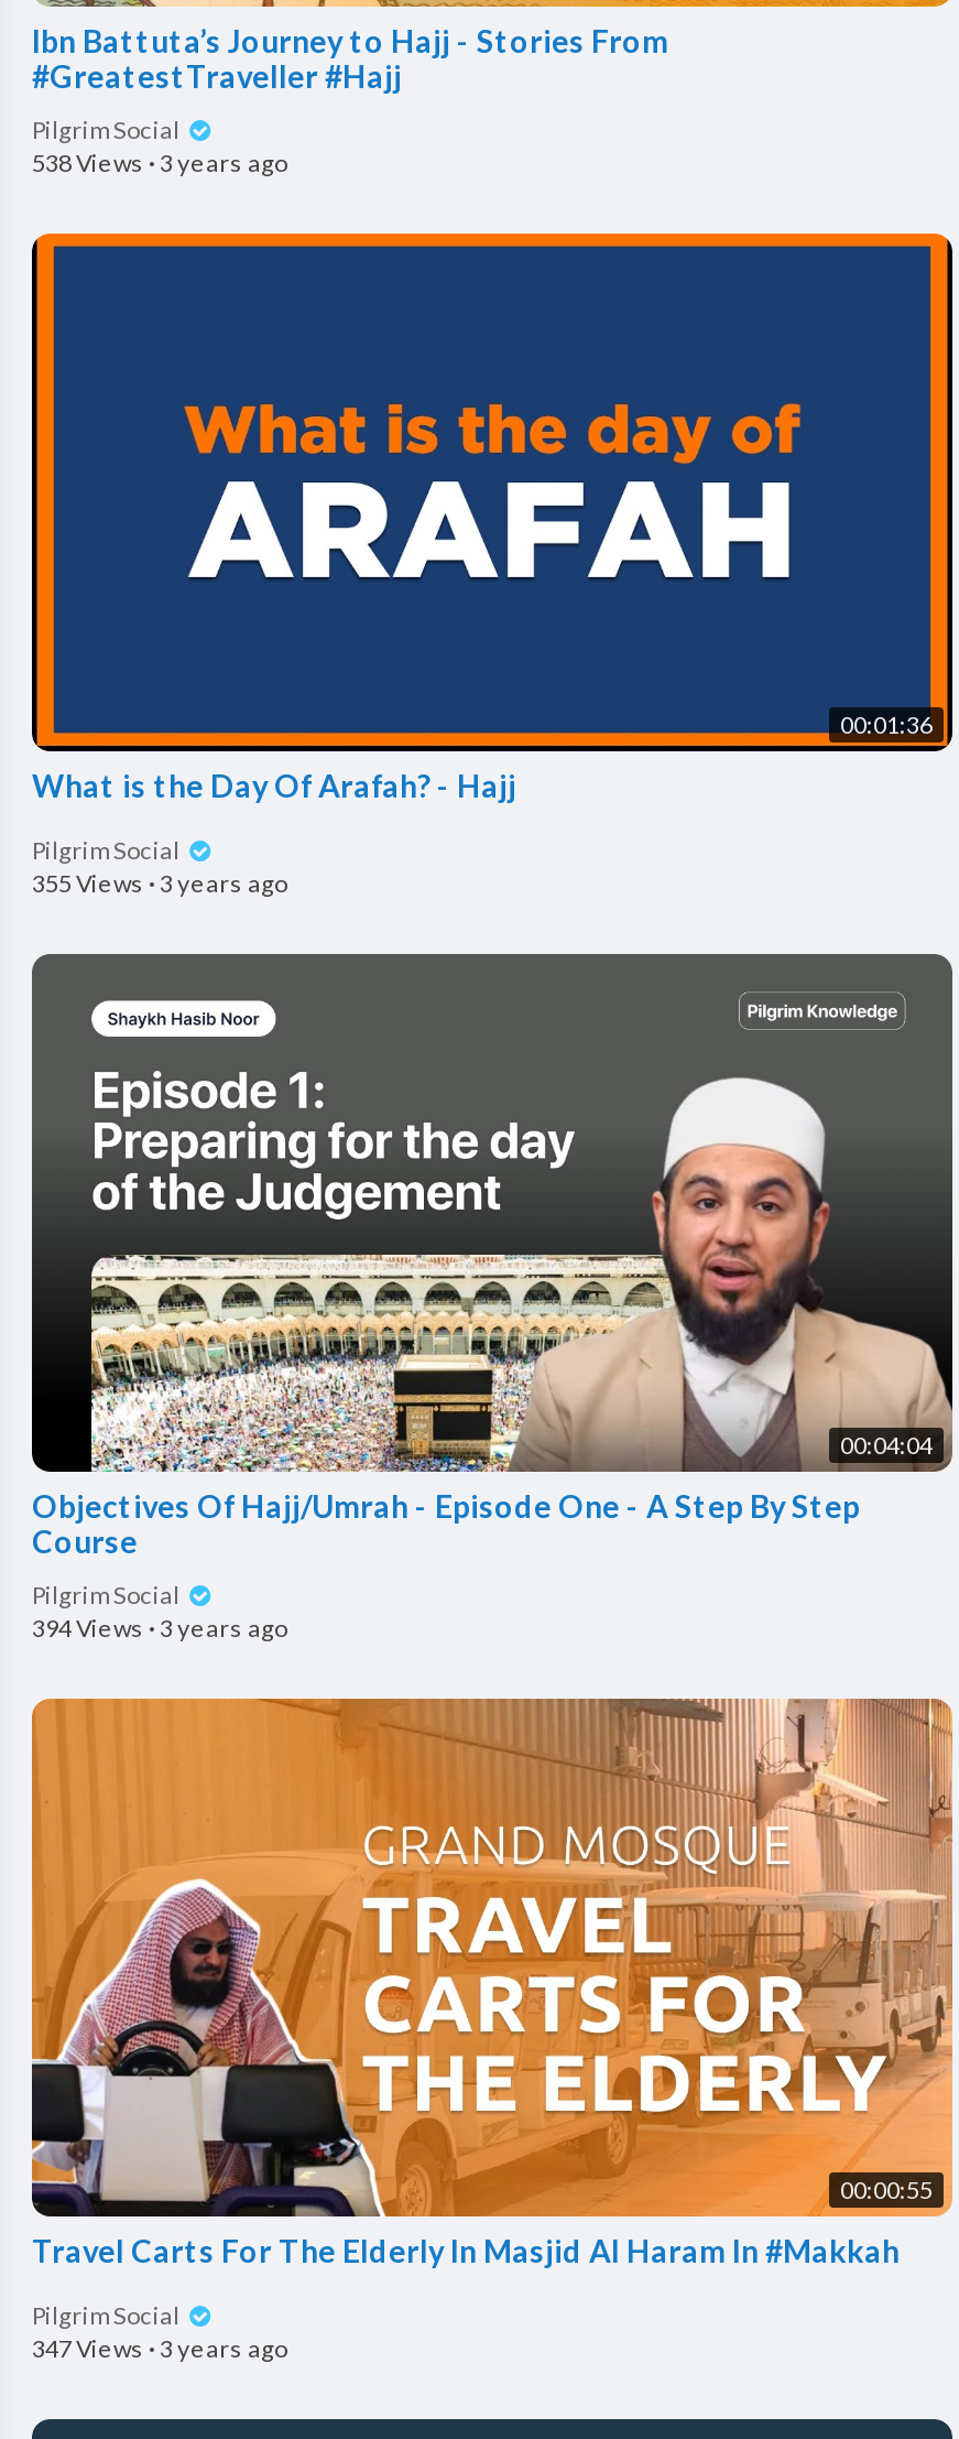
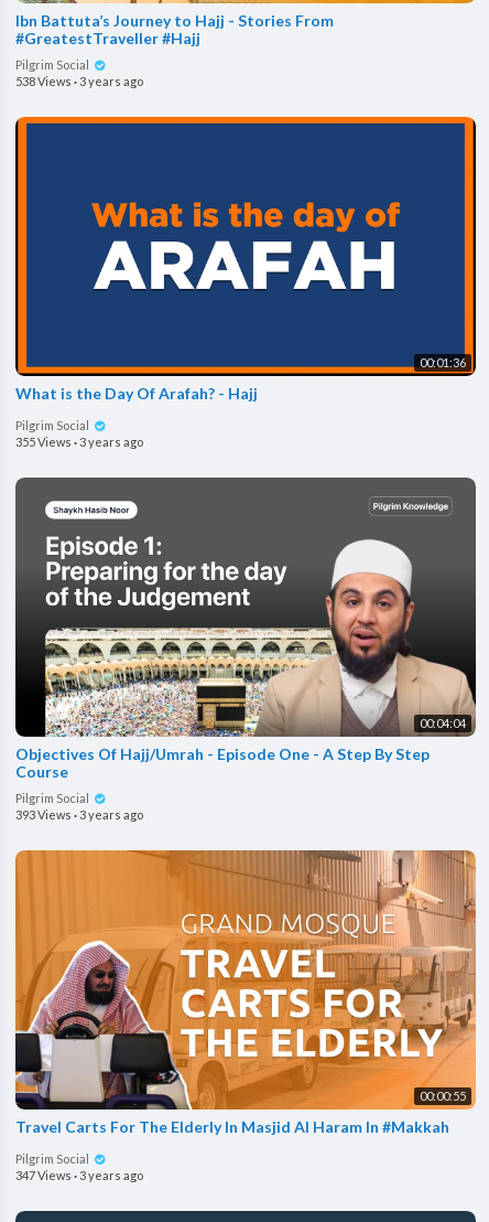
[32,1613,287,1641] 394 Views · 3 years ago -> [15,807,143,822] 393 Views · 3 years ago

